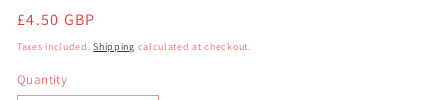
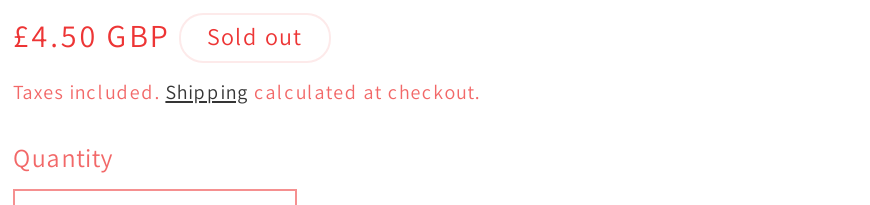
none -> [207,22,303,52] Sold out

